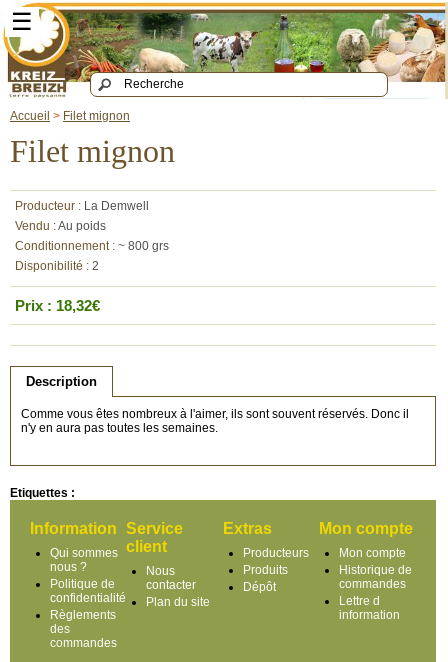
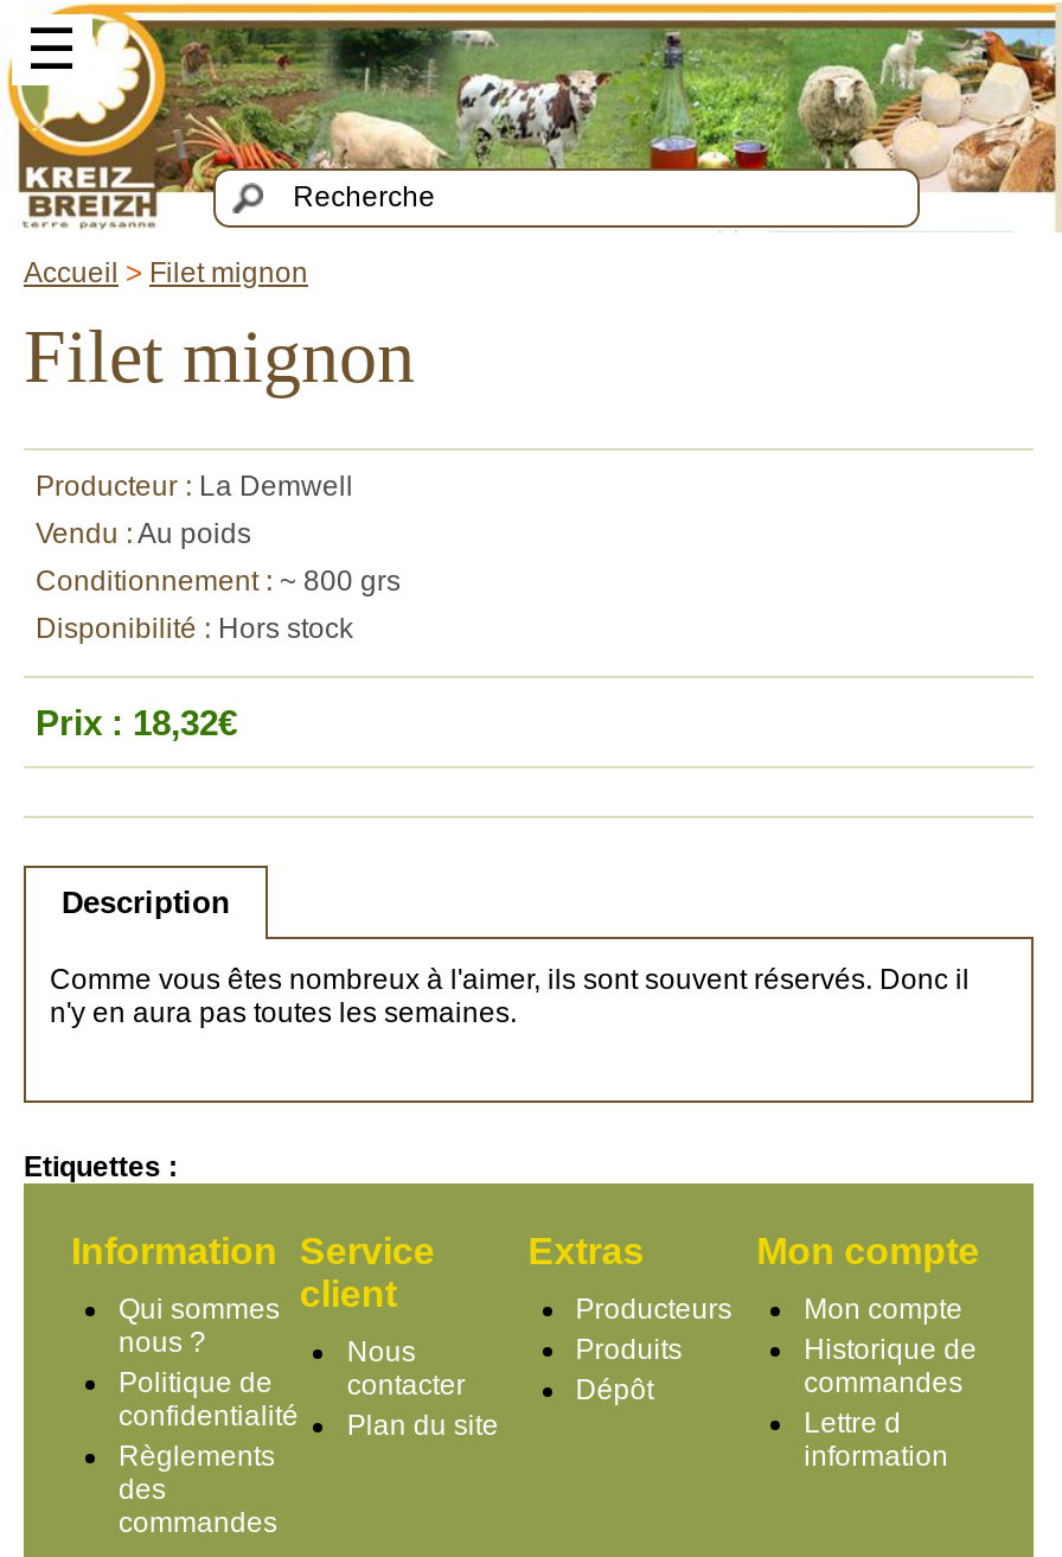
[15,259,99,273] Disponibilité : 2 -> [36,611,353,644] Disponibilité : Hors stock

